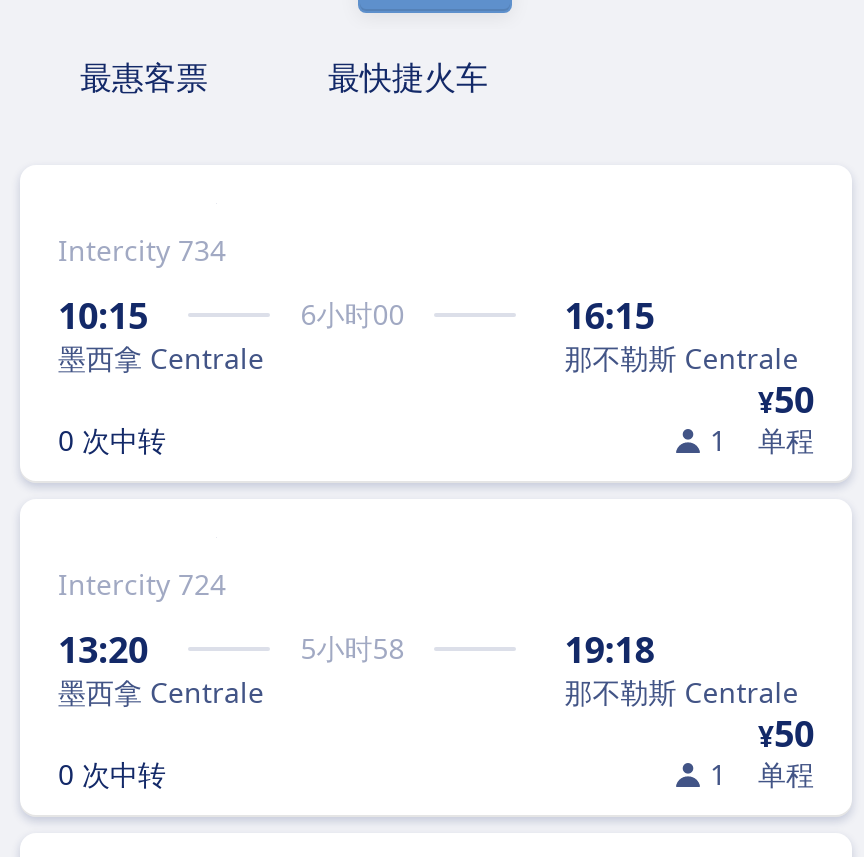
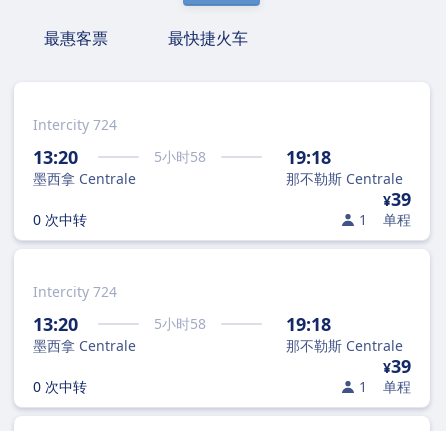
[58,231,226,269] Intercity 734 -> [33,115,117,134] Intercity 724
[58,291,148,339] 10:15 -> [33,145,78,169] 13:20
[300,295,404,333] 6小时00 -> [154,147,206,166] 5小时58
[565,291,655,339] 16:15 -> [286,145,331,169] 19:18
[758,375,814,423] ¥50 -> [383,187,411,211] ¥39
[758,709,814,757] ¥50 -> [383,354,411,378] ¥39

